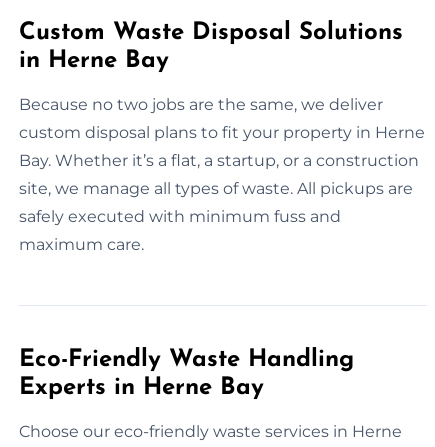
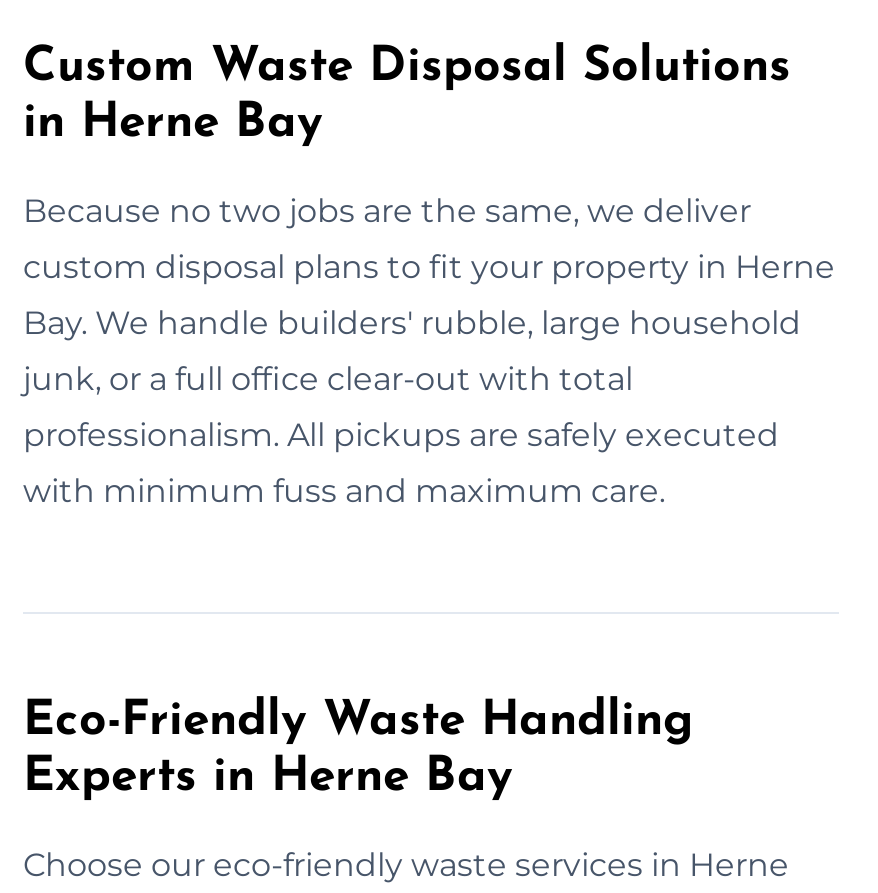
[19,151,419,170] Bay. Whether it’s a flat, a startup, or a construction -> [23,303,801,341] Bay. We handle builders' rubble, large household
[19,179,413,198] site, we manage all types of waste. All pickups are -> [23,359,633,397] junk, or a full office clear-out with total
[19,207,341,226] safely executed with minimum fuss and -> [23,415,779,453] professionalism. All pickups are safely executed
[19,235,144,254] maximum care. -> [23,471,665,509] with minimum fuss and maximum care.

